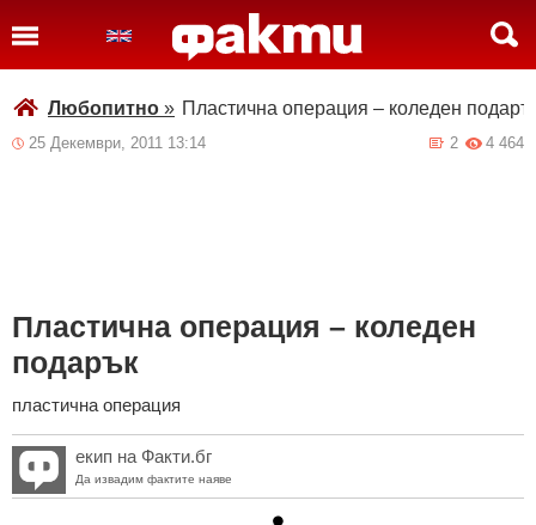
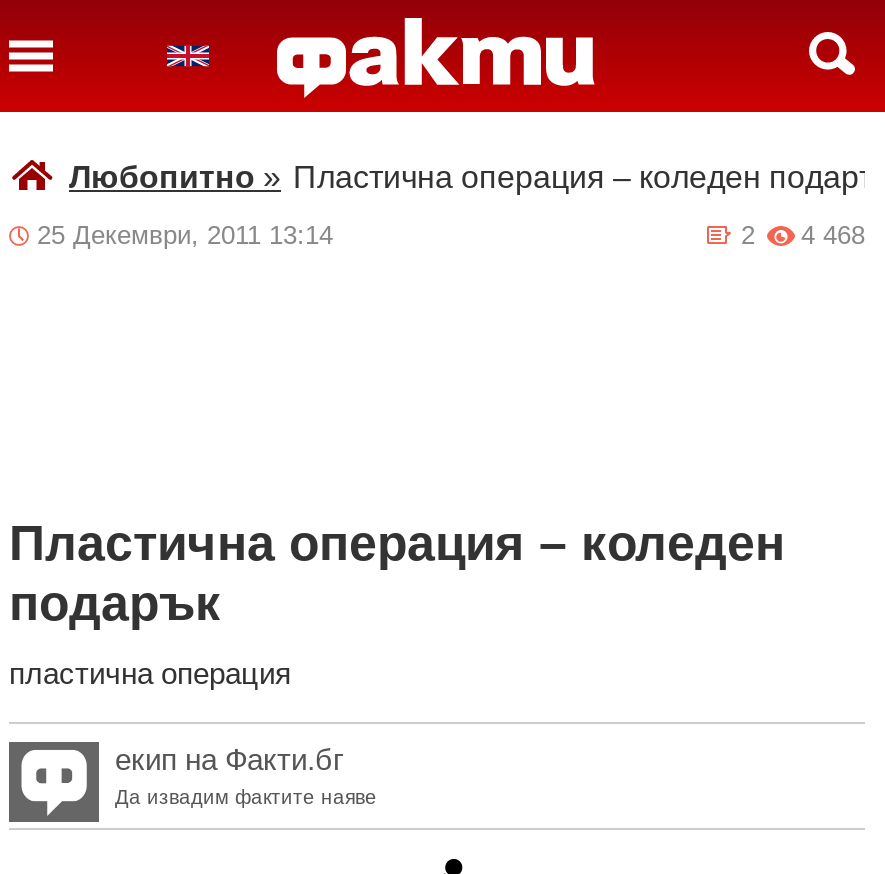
[450,134,524,152] 2 4 464 -> [741,220,865,250] 2 4 468

